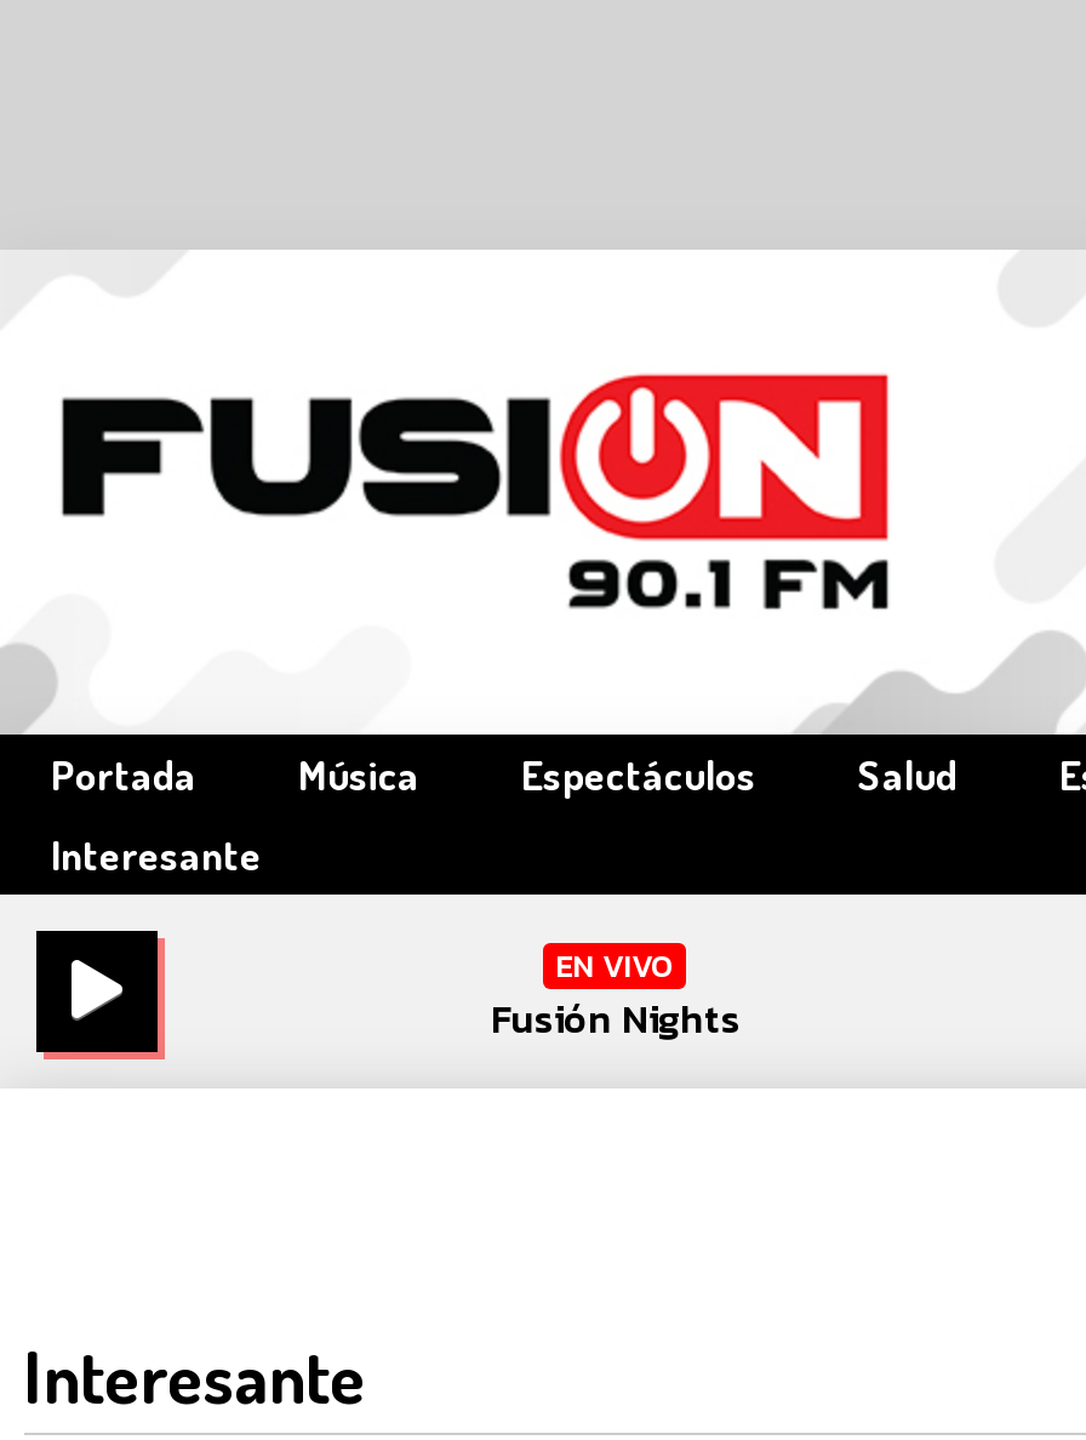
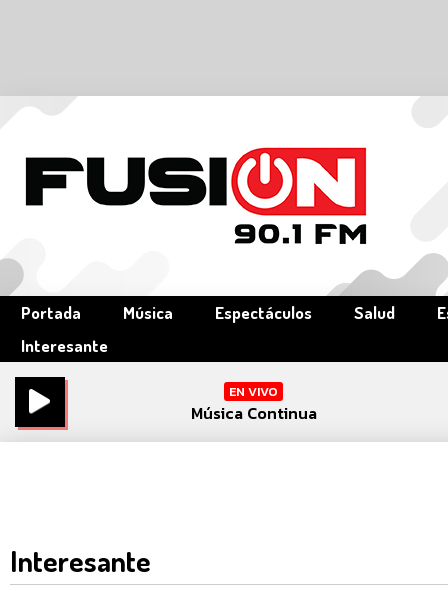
[491,989,741,1047] Fusión Nights -> [191,401,317,425] Música Continua

